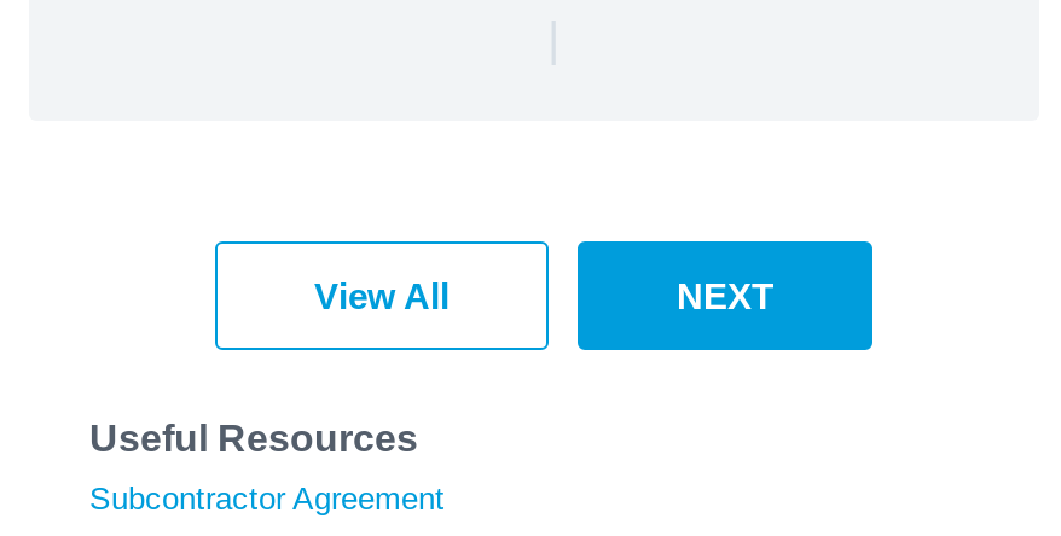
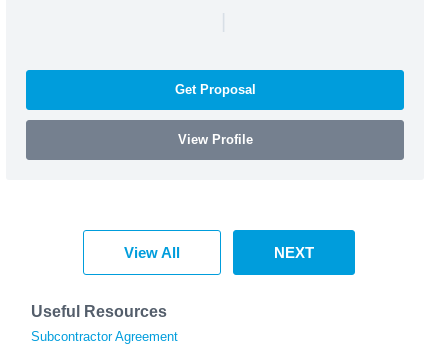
none -> [174,82,255,147] Get Proposal | View Profile

